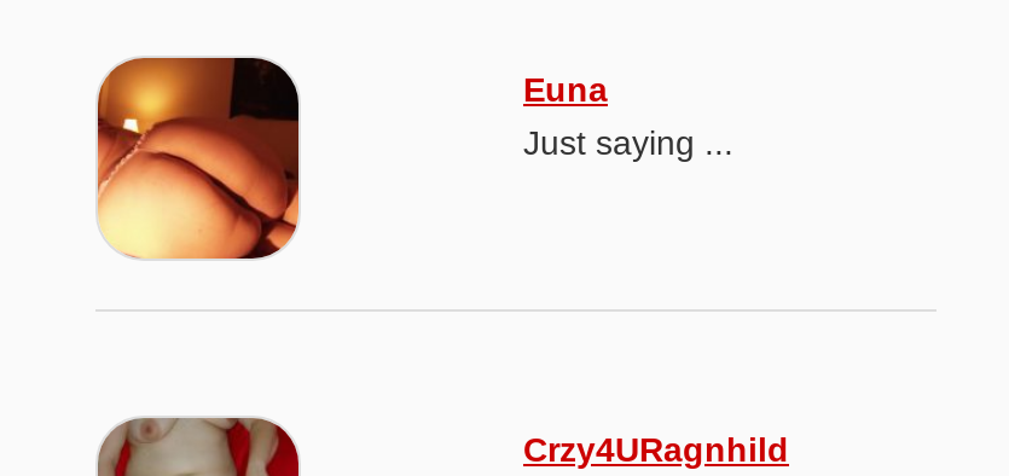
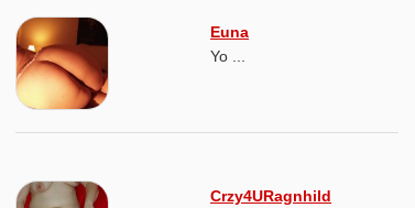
[523,123,733,162] Just saying ... -> [210,47,245,65] Yo ...

